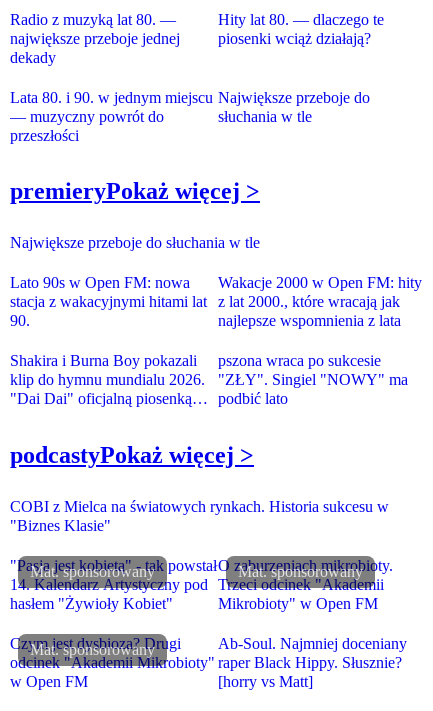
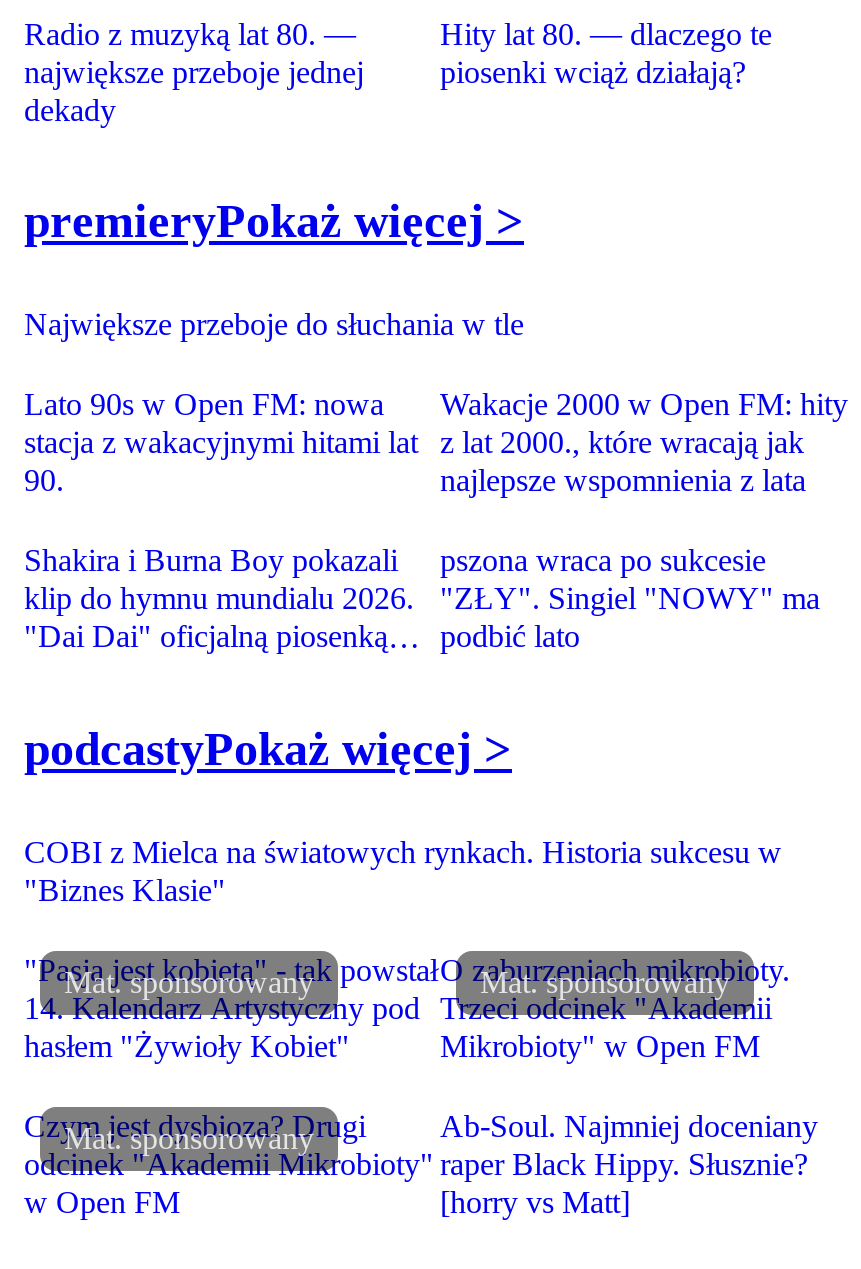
[10,89,213,144] Lata 80. i 90. w jednym miejscu | — muzyczny powrót do | przeszłości -> none
[218,89,370,125] Największe przeboje do | słuchania w tle -> none

